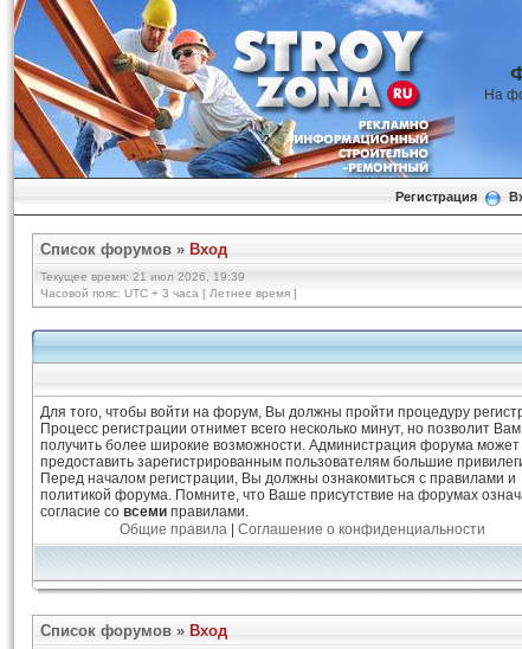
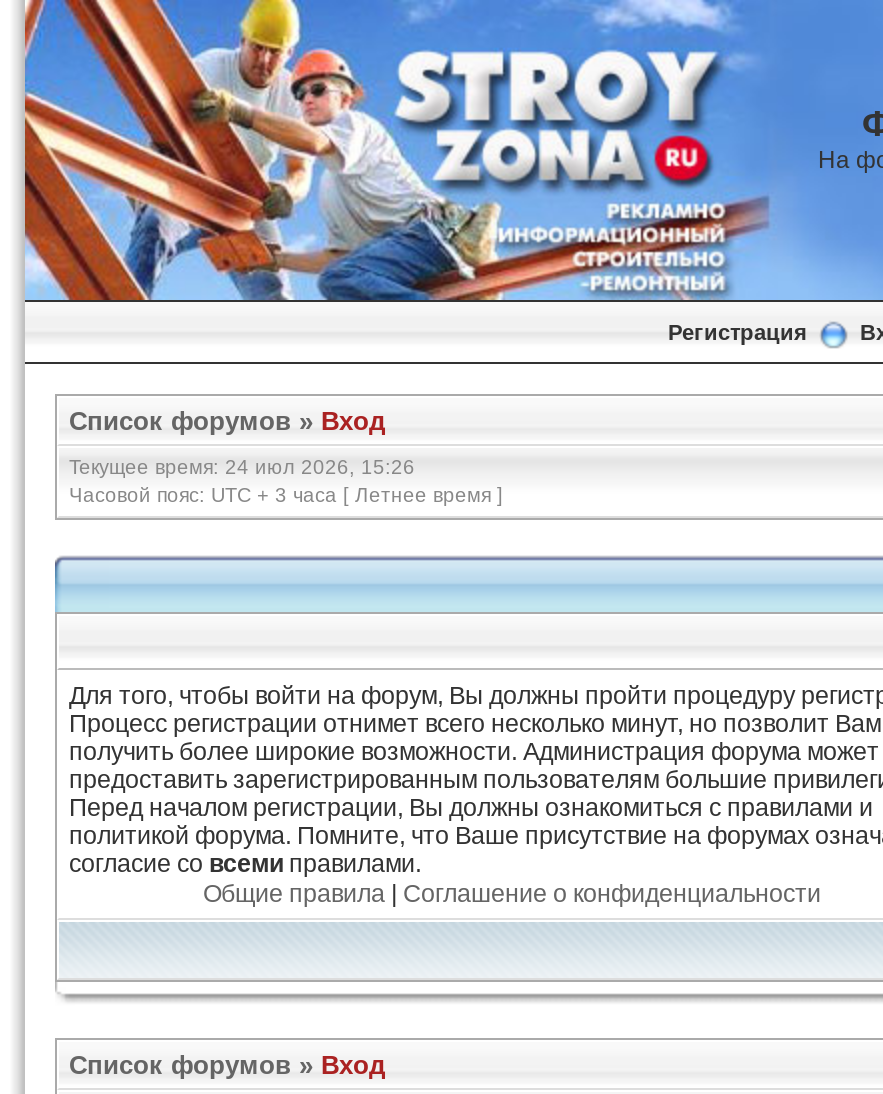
[40,270,245,283] Текущее время: 21 июл 2026, 19:39 -> [69,456,415,478] Текущее время: 24 июл 2026, 15:26

